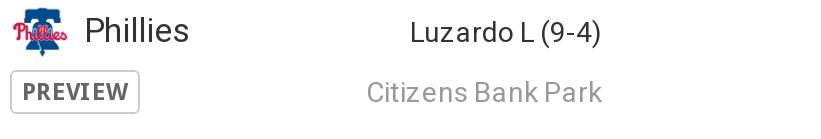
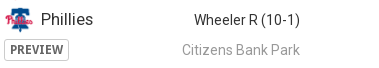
[410,16,602,48] Luzardo L (9-4) -> [194,12,300,28] Wheeler R (10-1)

